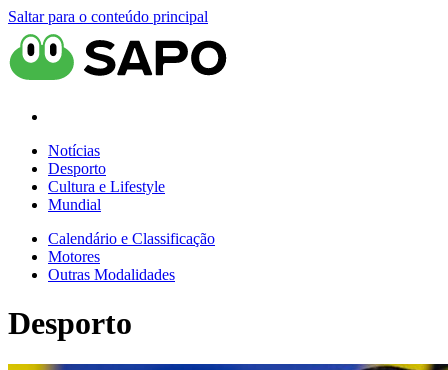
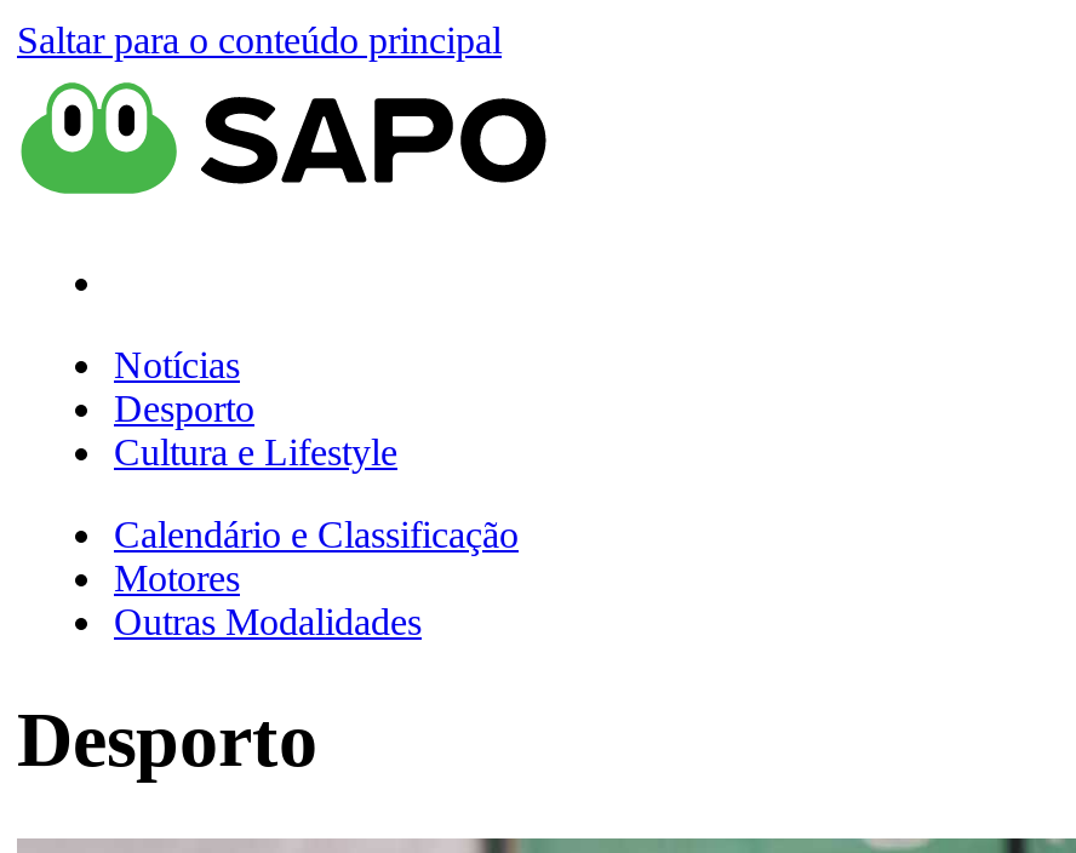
[48,196,101,213] Mundial -> none

